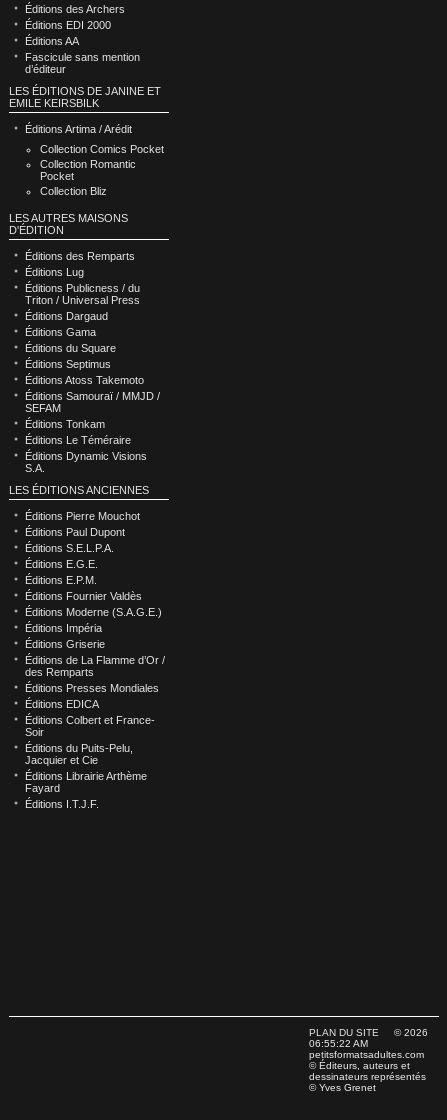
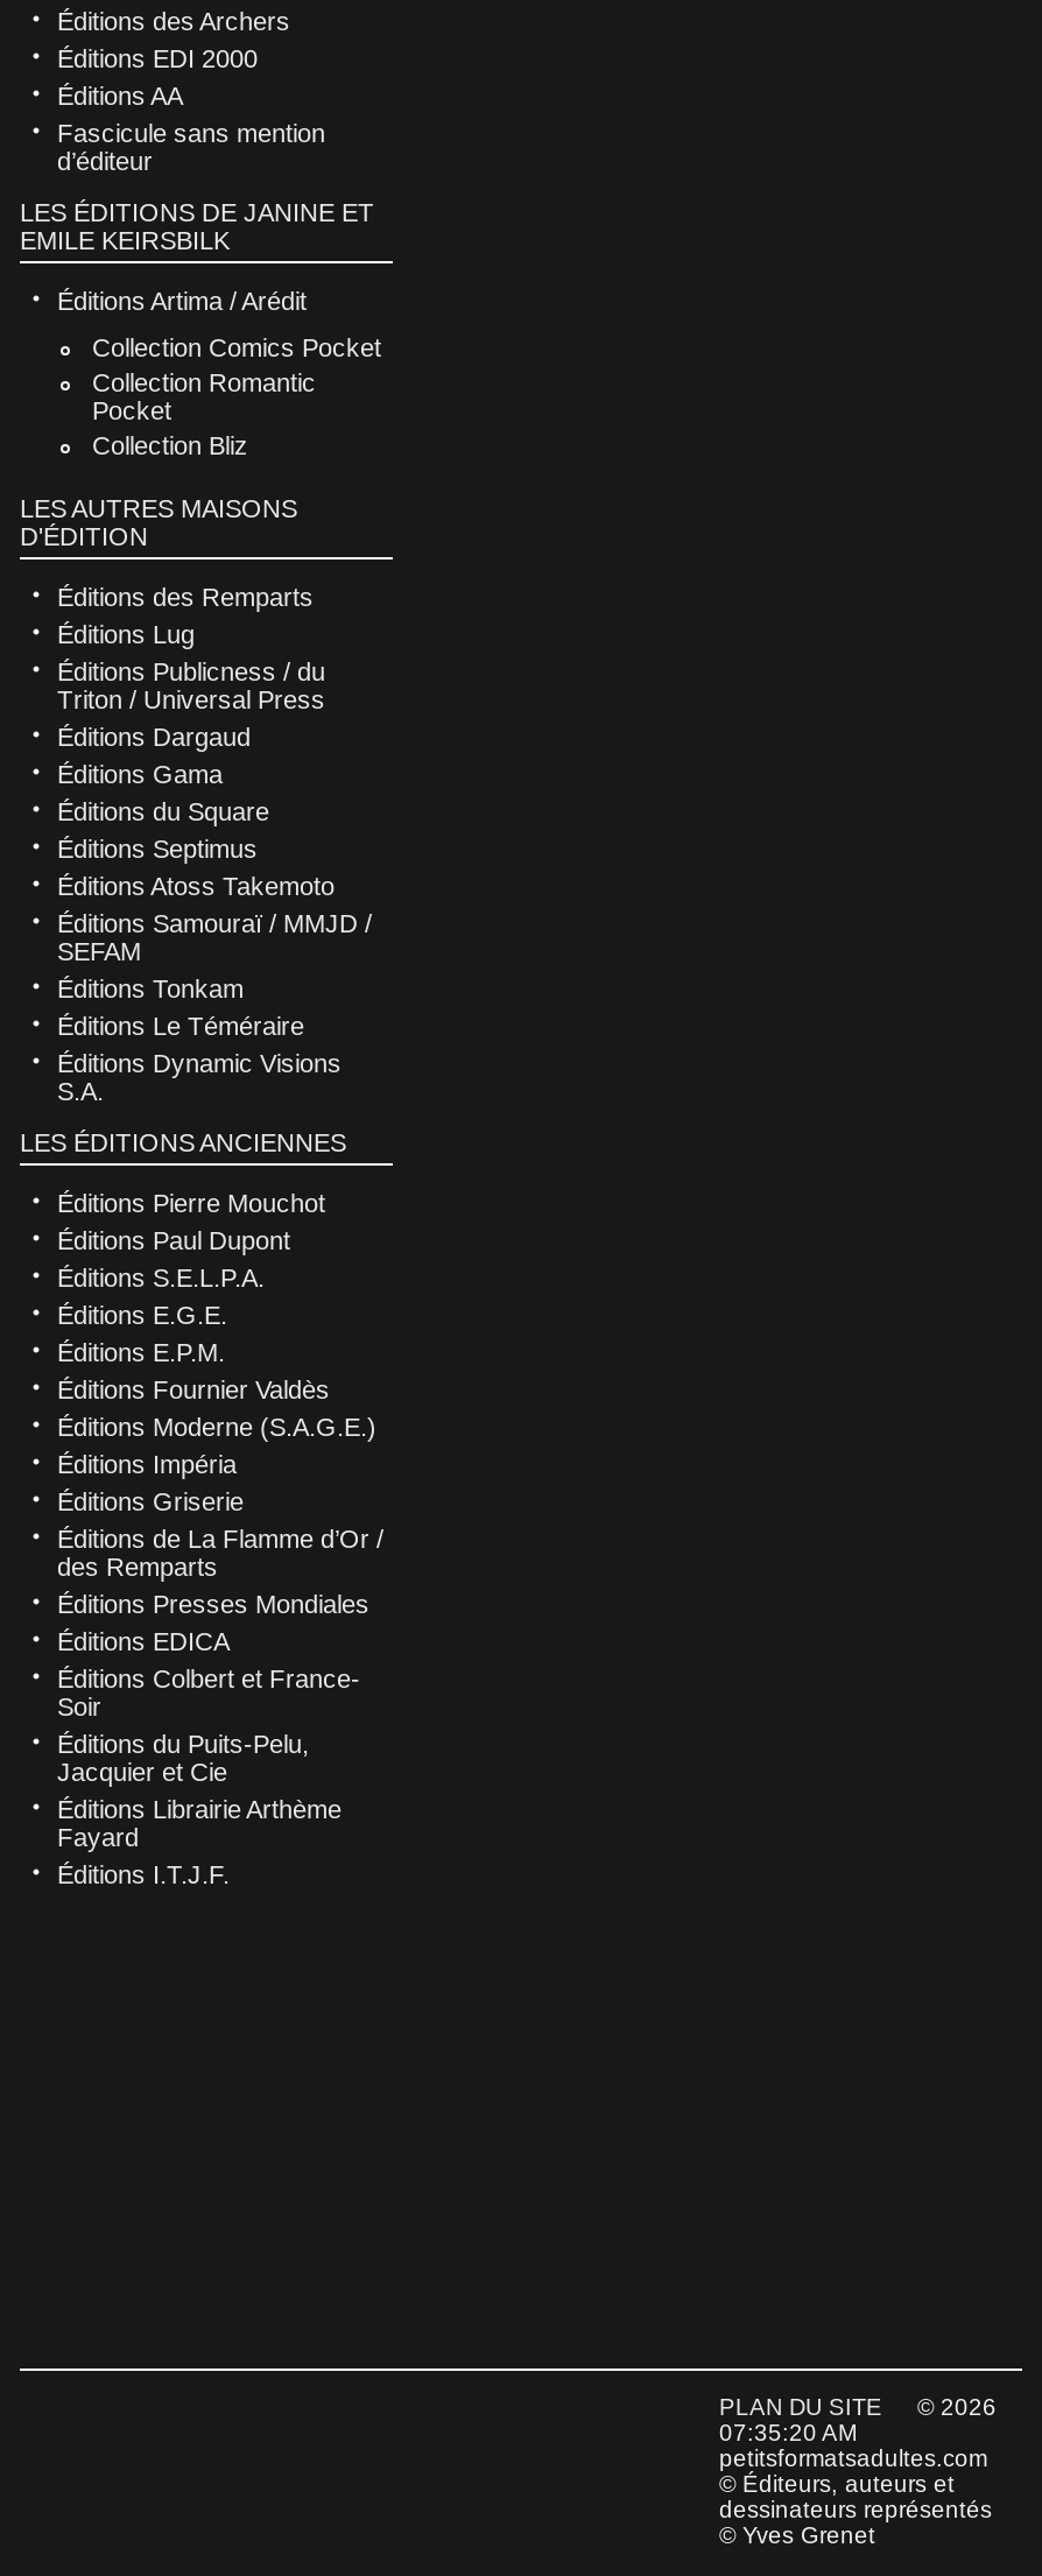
[309,1038,368,1049] 06:55:22 AM -> [719,2420,857,2445] 07:35:20 AM

